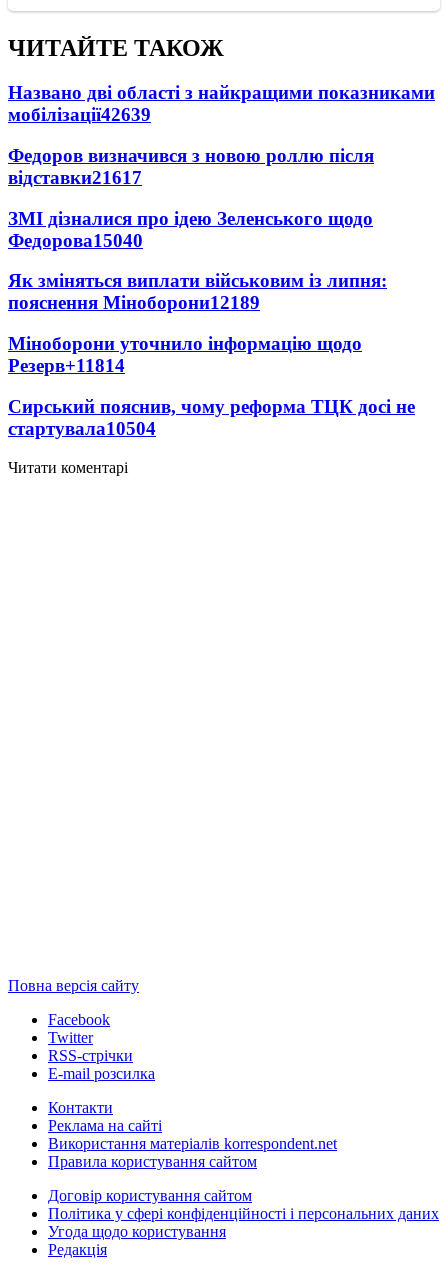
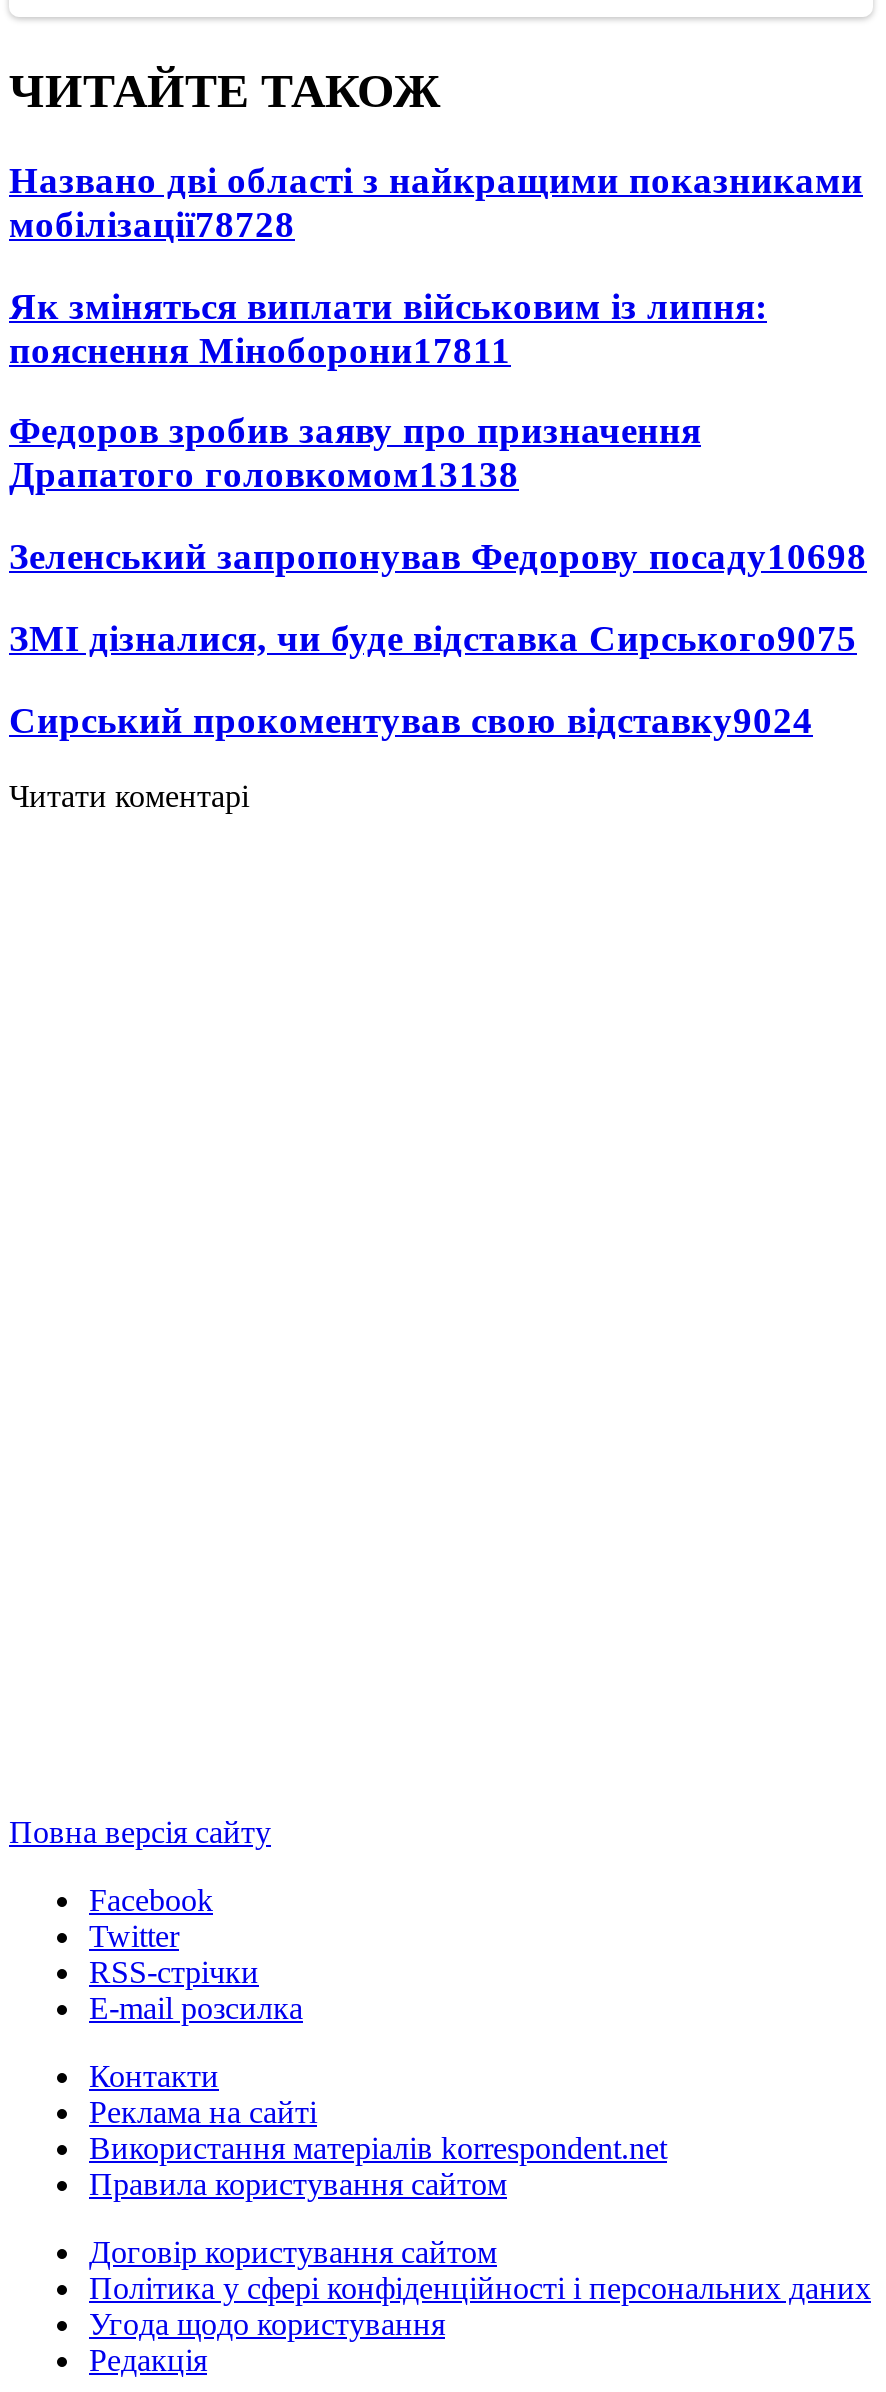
[8,104,374,251] мобілізації42639 | Федоров визначився з новою роллю після | відставки21617 | ЗМІ дізналися про ідею Зеленського щодо | Федорова15040 -> [9,203,295,245] мобілізації78728
moved [8,270,387,291] -> [9,285,767,327]: Як зміняться виплати військовим із липня:
[8,292,415,439] пояснення Міноборони12189 | Міноборони уточнило інформацію щодо | Резерв+11814 | Сирський пояснив, чому реформа ТЦК досі не | стартувала10504 -> [9,329,867,741] пояснення Міноборони17811 | Федоров зробив заяву про призначення | Драпатого головкомом13138 | Зеленський запропонував Федорову посаду10698 | ЗМІ дізналися, чи буде відставка Сирського9075 | Сирський прокоментував свою відставку9024

